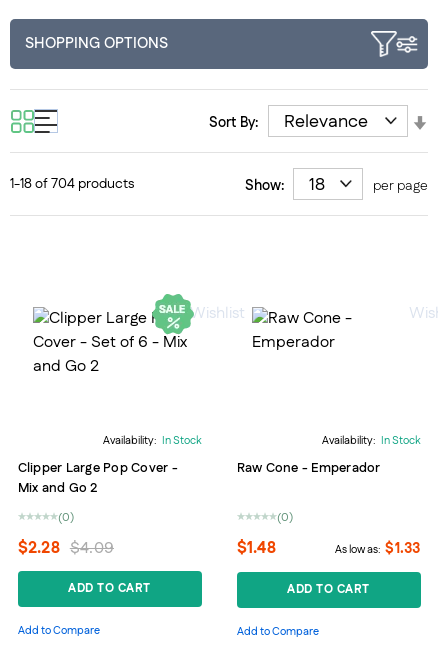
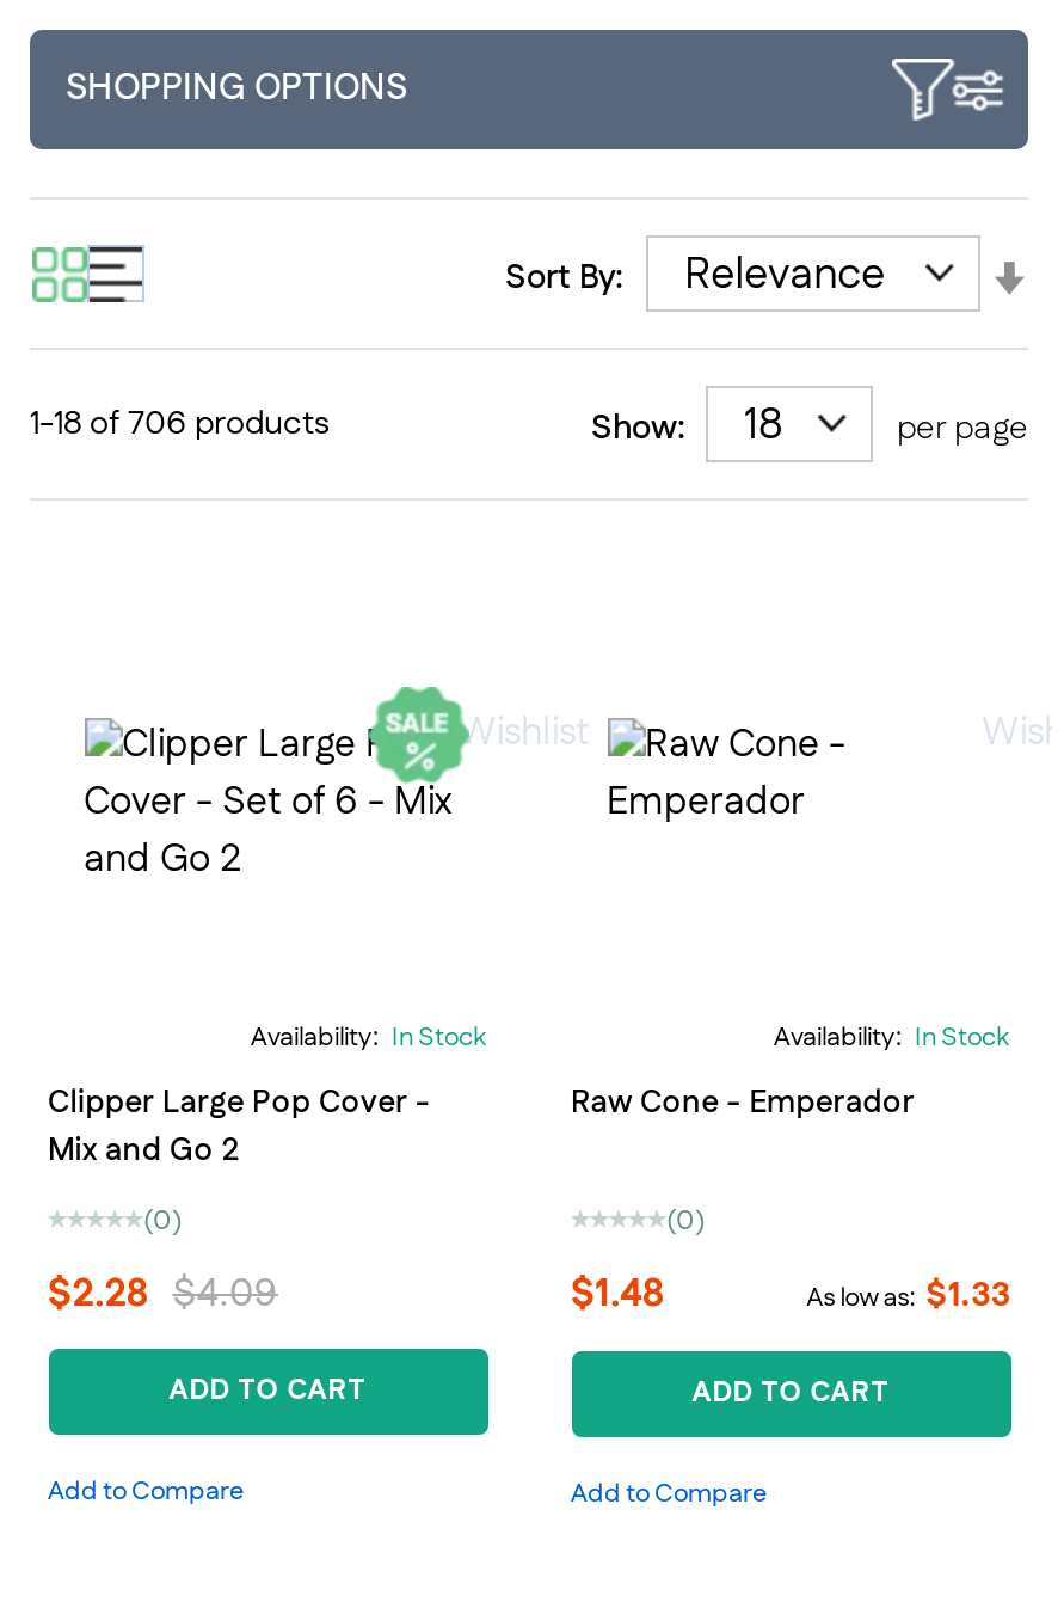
[10,174,134,194] 1-18 of 704 products -> [30,400,328,448] 1-18 of 706 products

